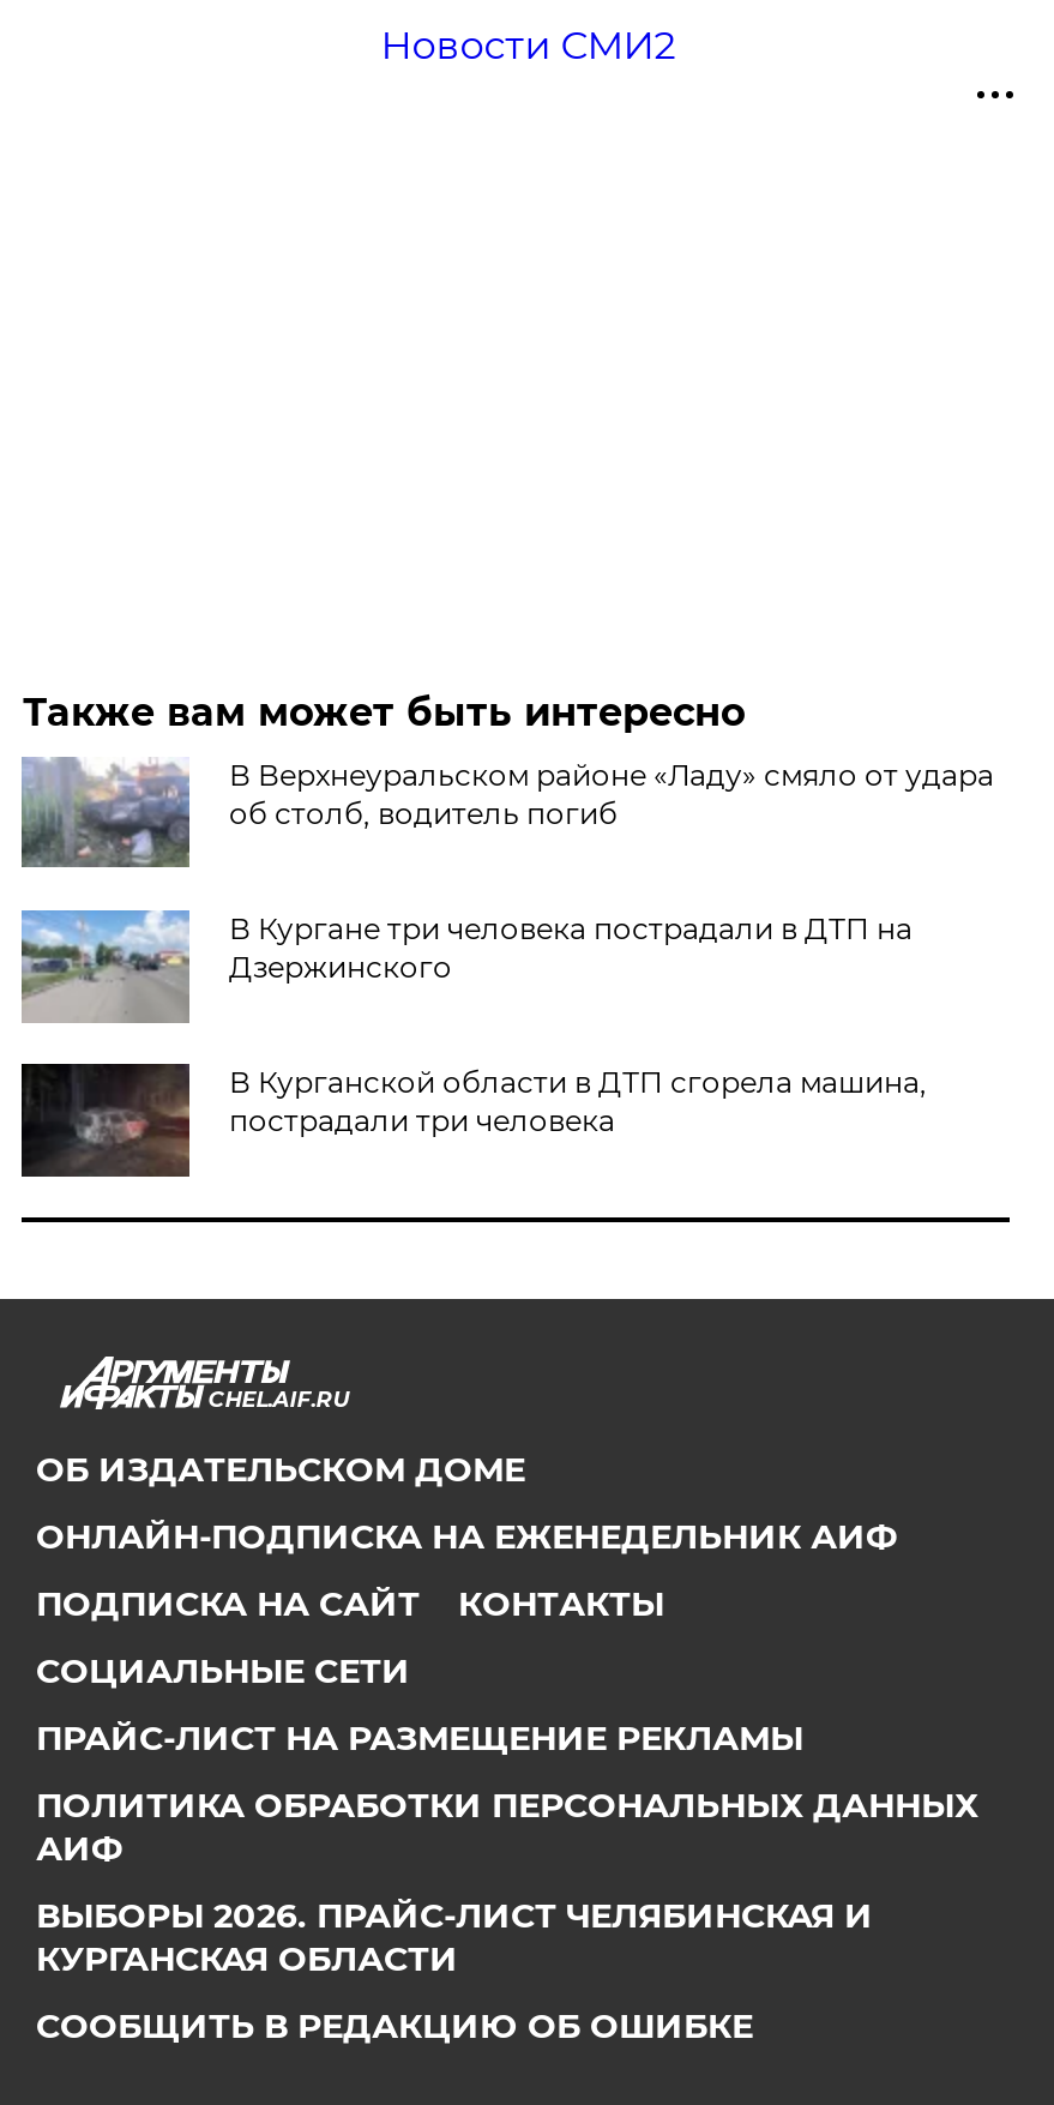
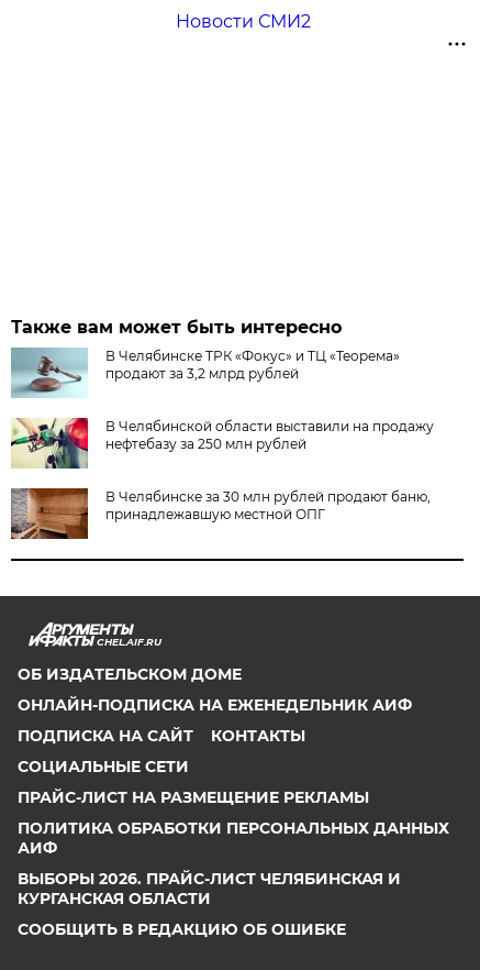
[19,757,994,870] [image] | В Верхнеуральском районе «Ладу» смяло от удара | об столб, водитель погиб -> [11,346,400,398] [image] | В Челябинске ТРК «Фокус» и ТЦ «Теорема» | продают за 3,2 млрд рублей
[19,908,912,1023] [image] | В Кургане три человека пострадали в ДТП на | Дзержинского -> [11,417,434,470] [image] | В Челябинской области выставили на продажу | нефтебазу за 250 млн рублей
[19,1061,927,1179] [image] | В Курганской области в ДТП сгорела машина, | пострадали три человека -> [10,487,431,540] [image] | В Челябинске за 30 млн рублей продают баню, | принадлежавшую местной ОПГ

